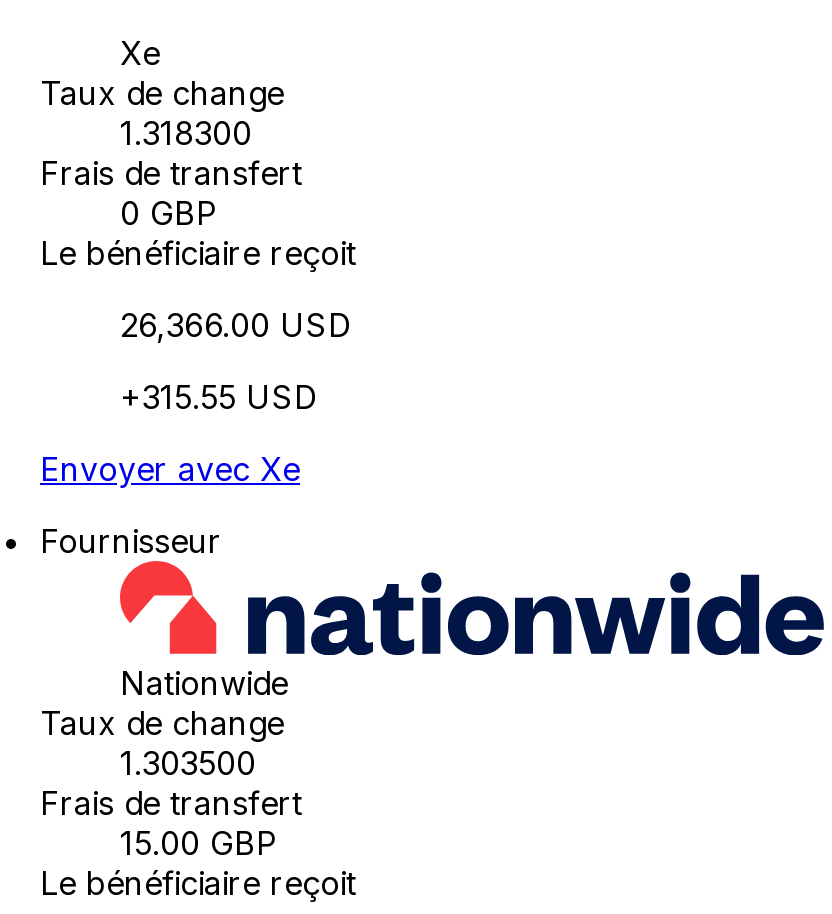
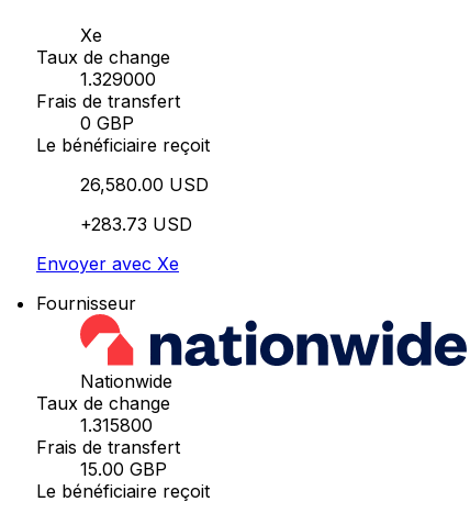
[120,113,252,153] 1.318300 -> [80,68,156,90] 1.329000
[120,305,352,345] 26,366.00 USD -> [80,174,209,196] 26,580.00 USD
[120,377,318,417] +315.55 USD -> [80,213,192,235] +283.73 USD
[120,743,256,783] 1.303500 -> [80,414,153,436] 1.315800

